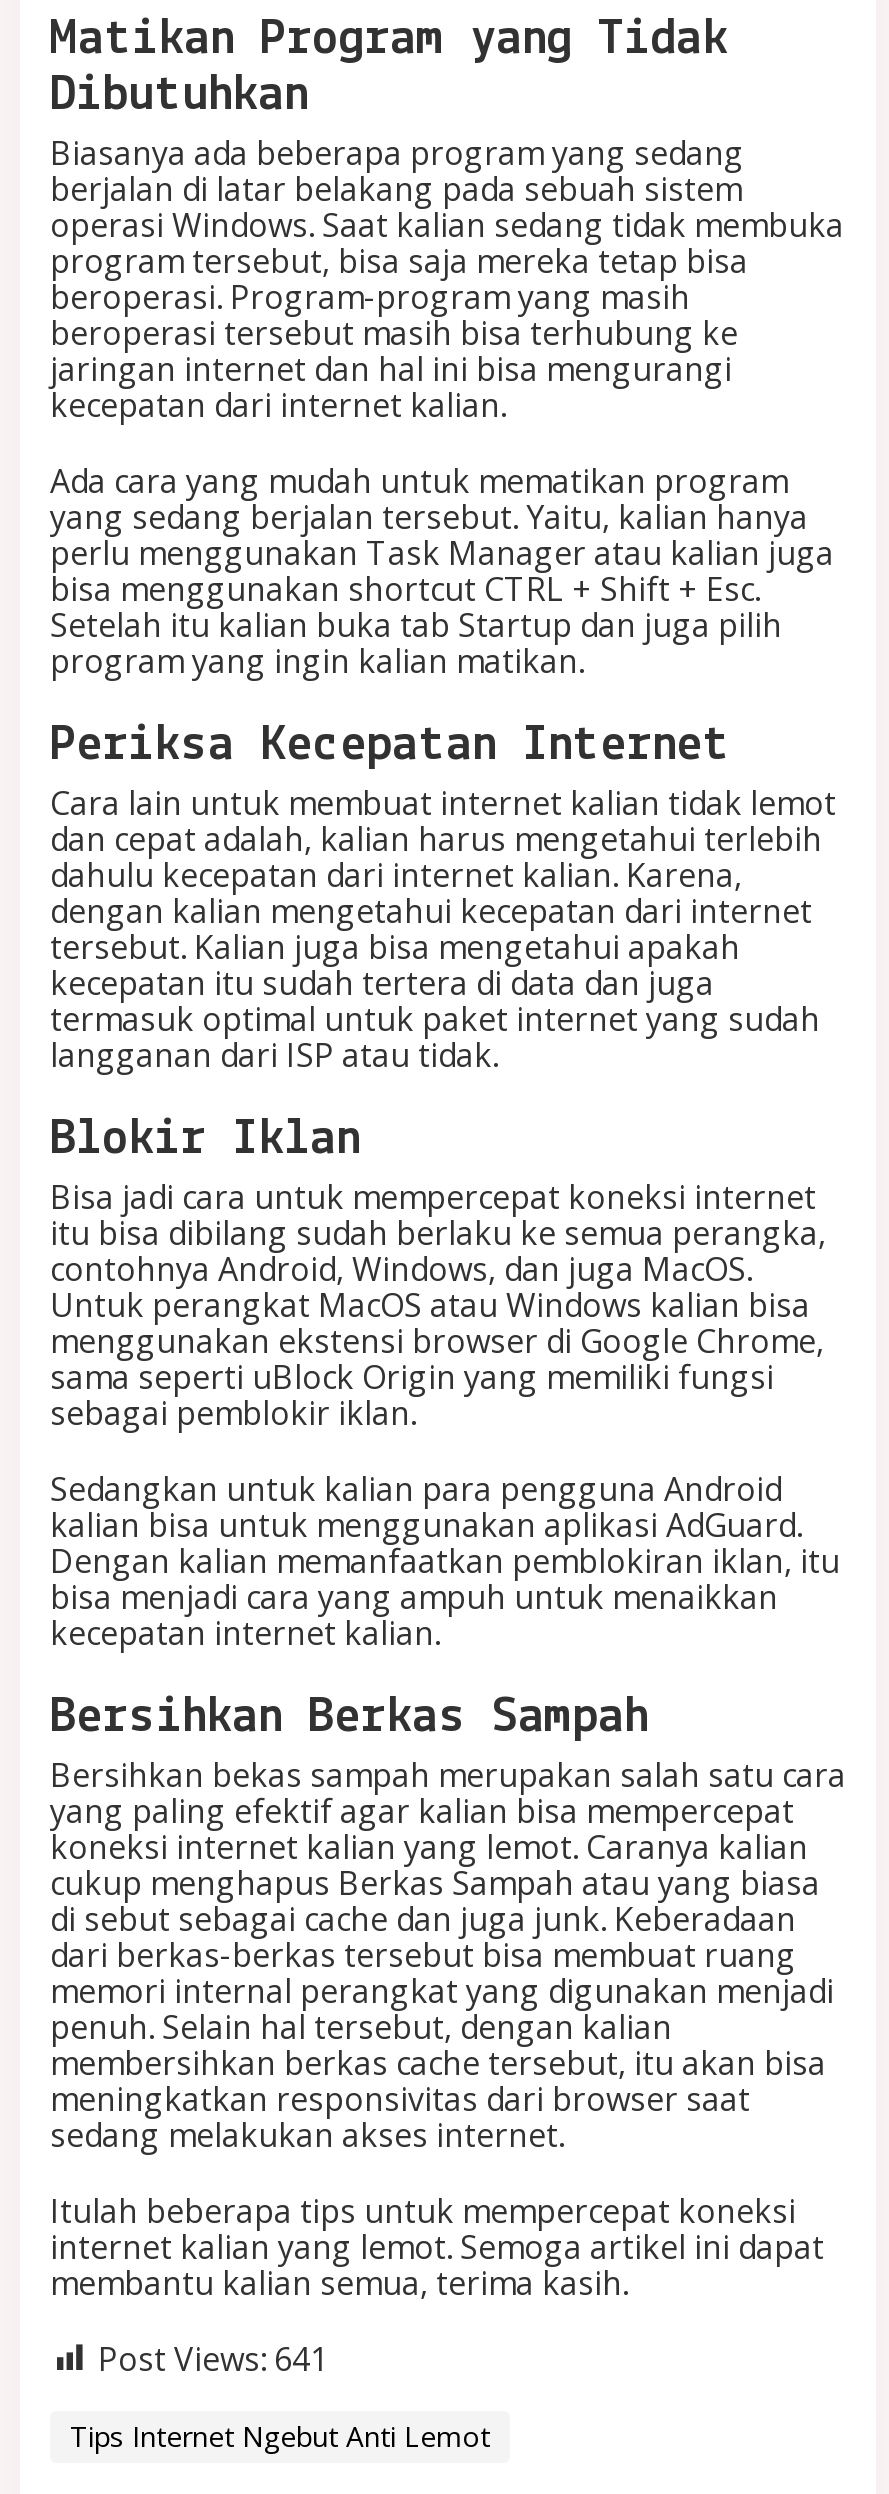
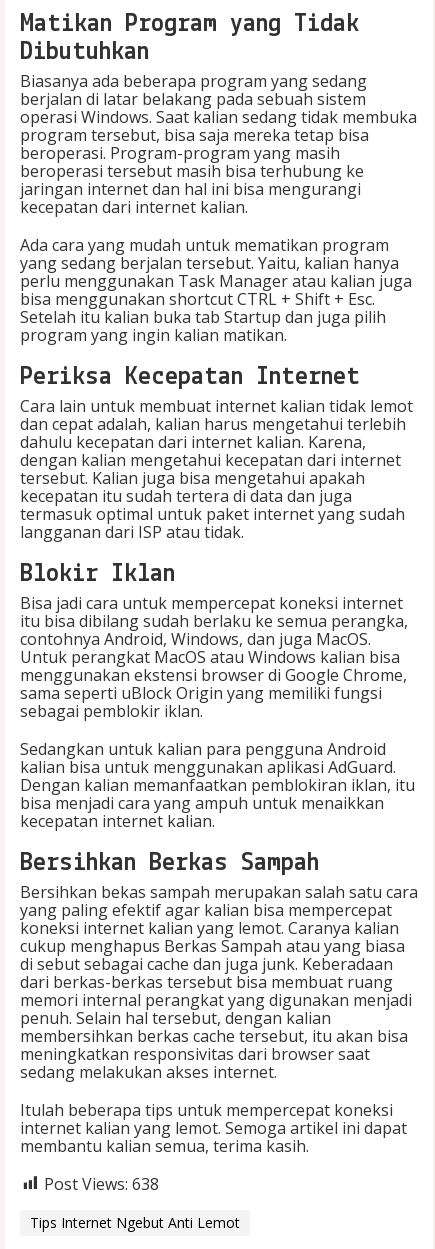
[98,2337,328,2381] Post Views: 641 -> [44,1173,159,1195] Post Views: 638

